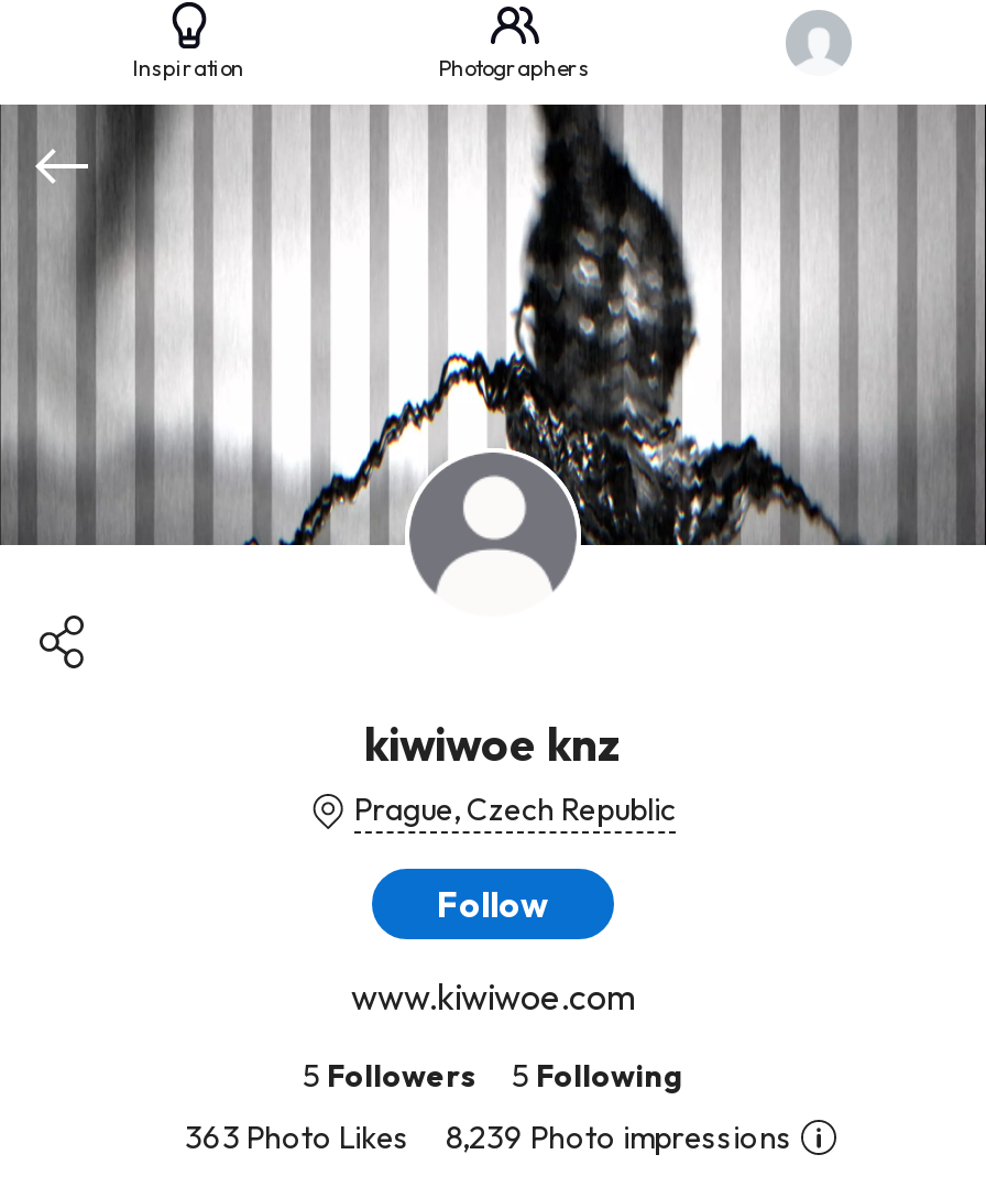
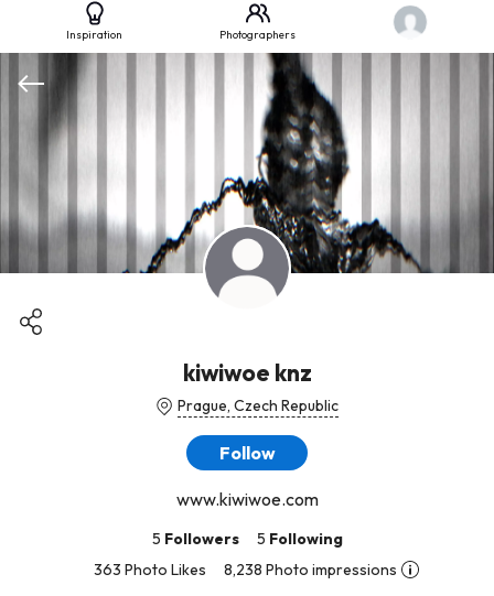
[445,1118,792,1157] 8,239 Photo impressions -> [223,560,396,579] 8,238 Photo impressions

